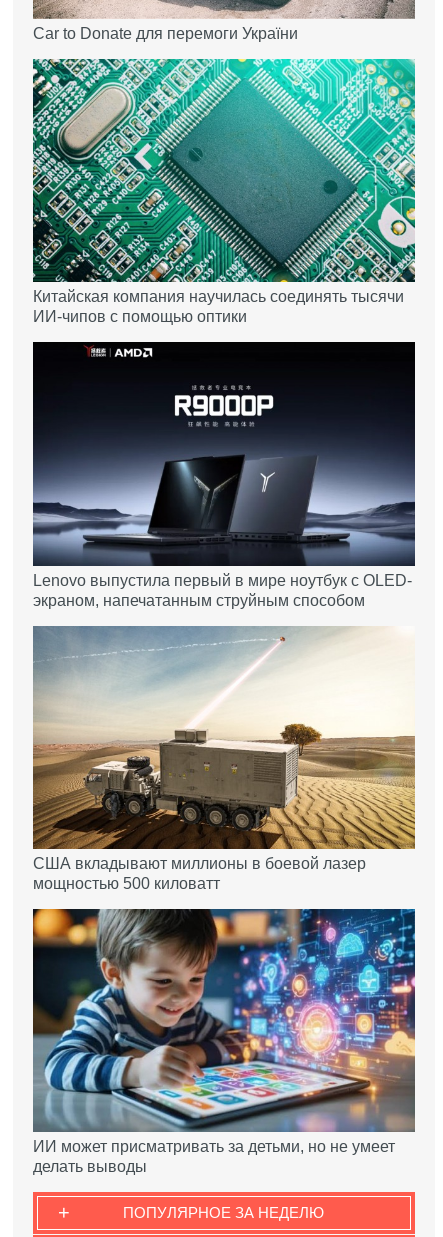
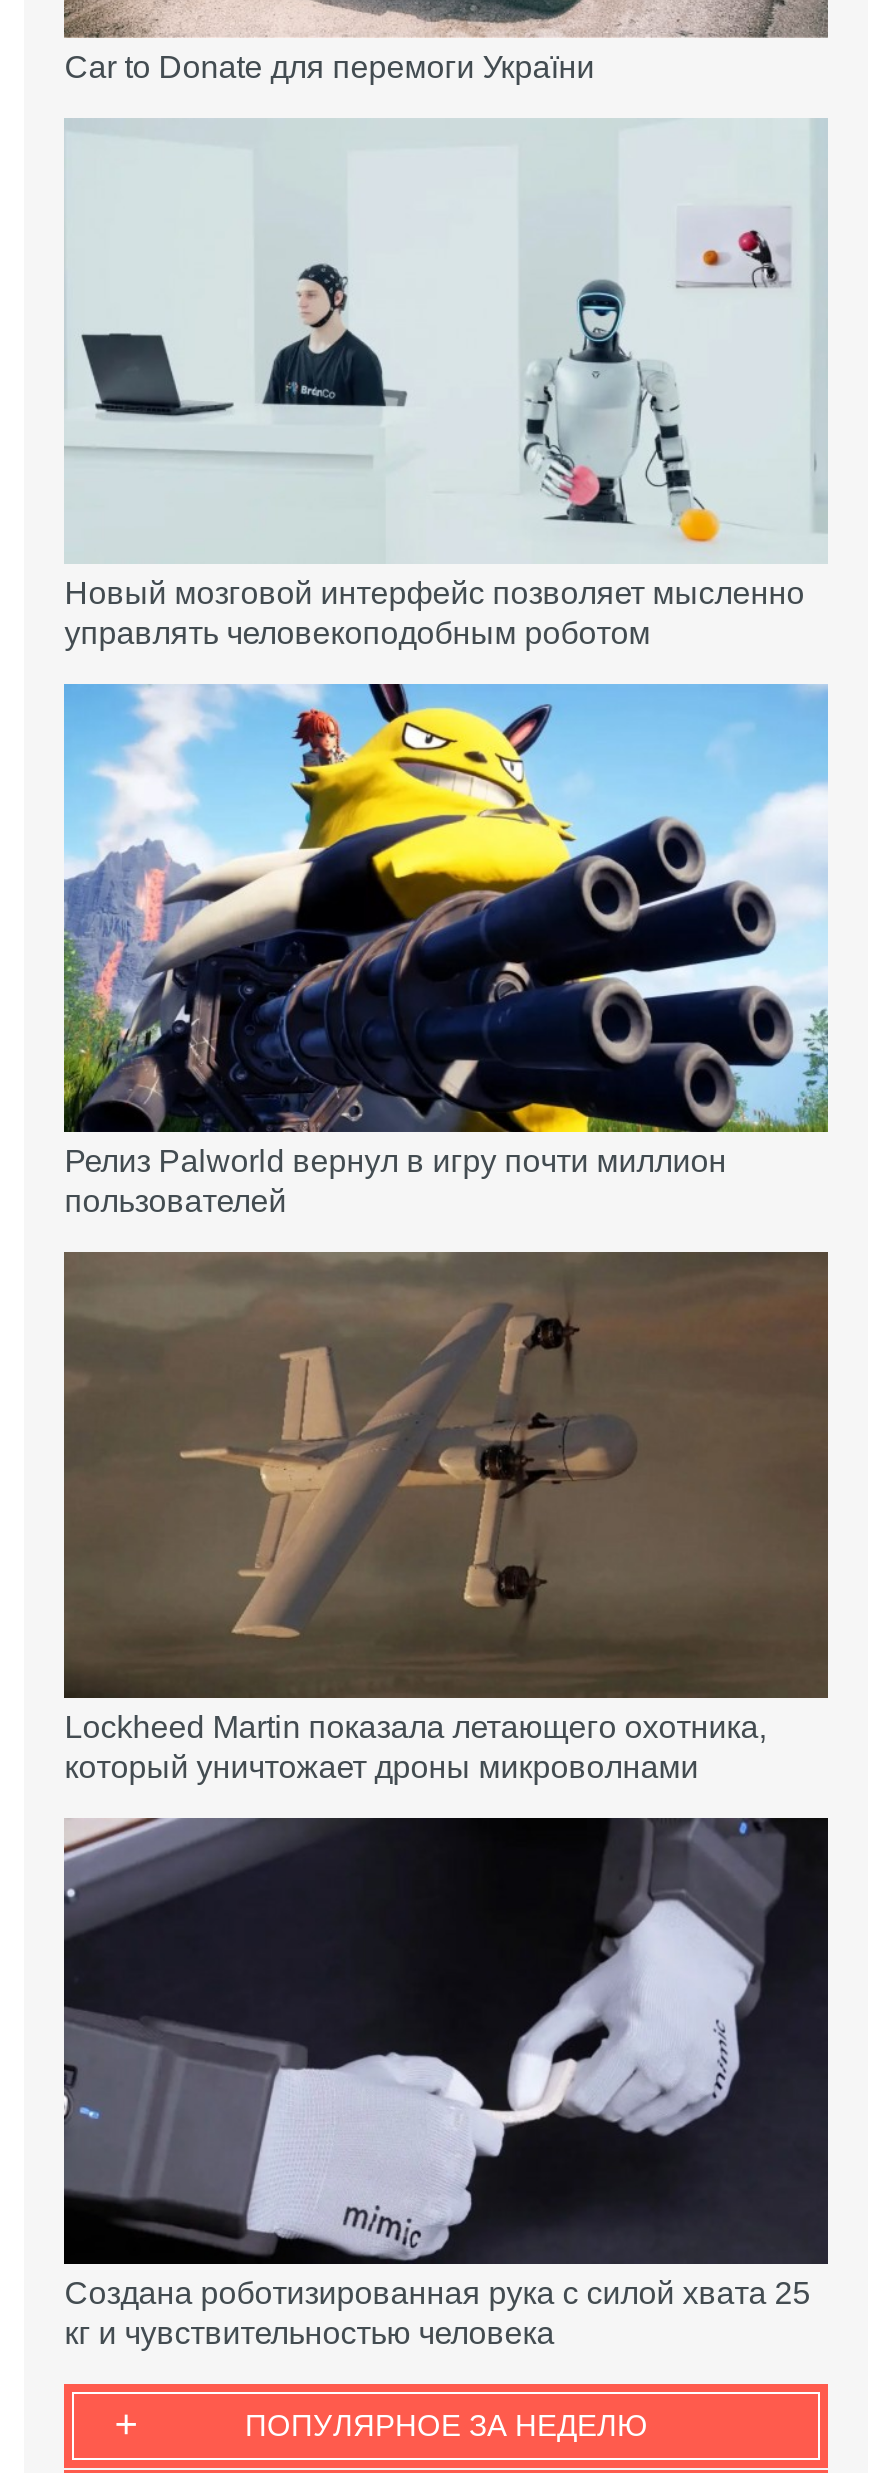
[32,58,416,325] [image] | Китайская компания научилась соединять тысячи | ИИ-чипов с помощью оптики -> [64,118,828,650] [image] | Новый мозговой интерфейс позволяет мысленно | управлять человекоподобным роботом
[32,341,416,609] [image] | Lenovo выпустила первый в мире ноутбук с OLED- | экраном, напечатанным струйным способом -> [62,682,828,1217] [image] | Релиз Palworld вернул в игру почти миллион | пользователей
[33,626,416,892] [image] | США вкладывают миллионы в боевой лазер | мощностью 500 киловатт -> [64,1250,830,1784] [image] | Lockheed Martin показала летающего охотника, | который уничтожает дроны микроволнами
[32,908,416,1175] [image] | ИИ может присматривать за детьми, но не умеет | делать выводы -> [62,1816,830,2351] [image] | Создана роботизированная рука с силой хвата 25 | кг и чувствительностью человека

